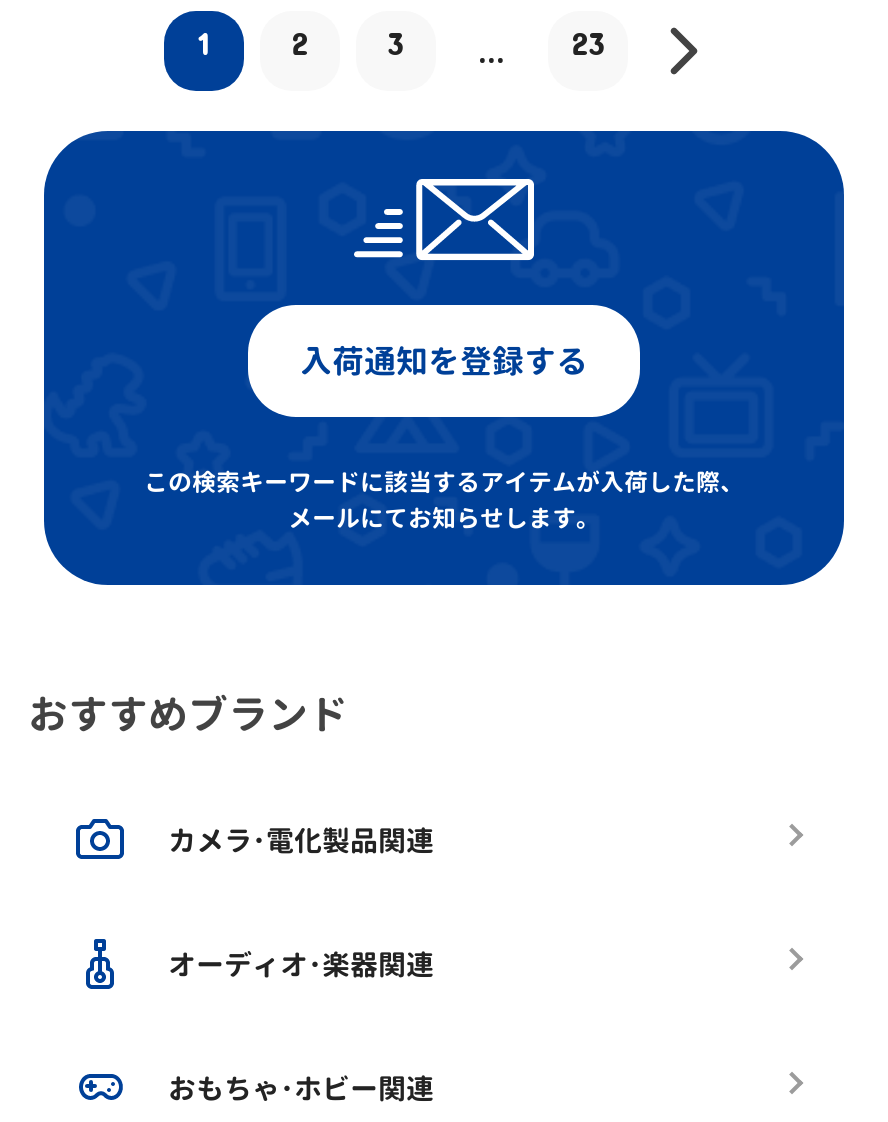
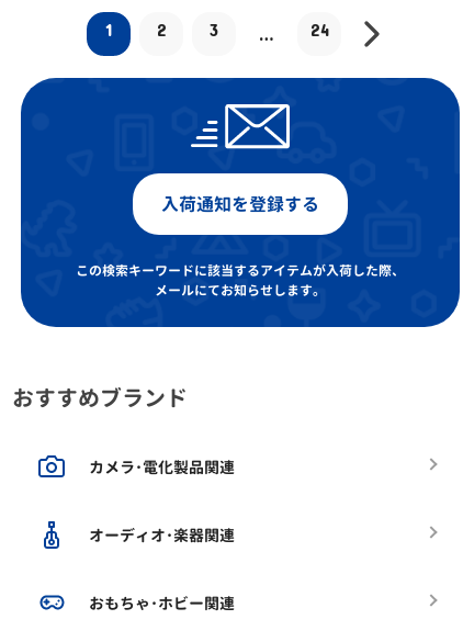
[571,24,605,62] 23 -> [310,19,329,40] 24

